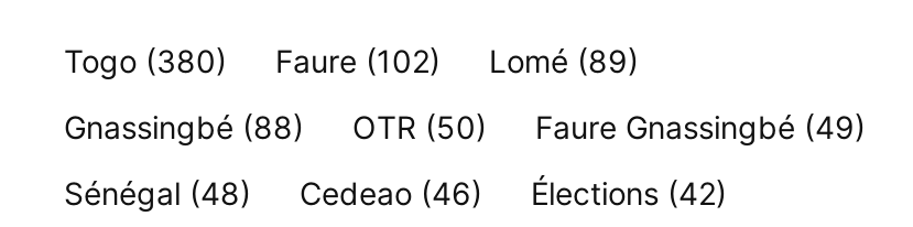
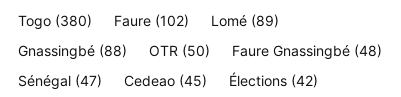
[535,108,866,146] Faure Gnassingbé (49) -> [232,42,382,59] Faure Gnassingbé (48)
[64,175,251,212] Sénégal (48) -> [18,72,102,89] Sénégal (47)
[300,175,482,212] Cedeao (46) -> [124,72,207,89] Cedeao (45)

